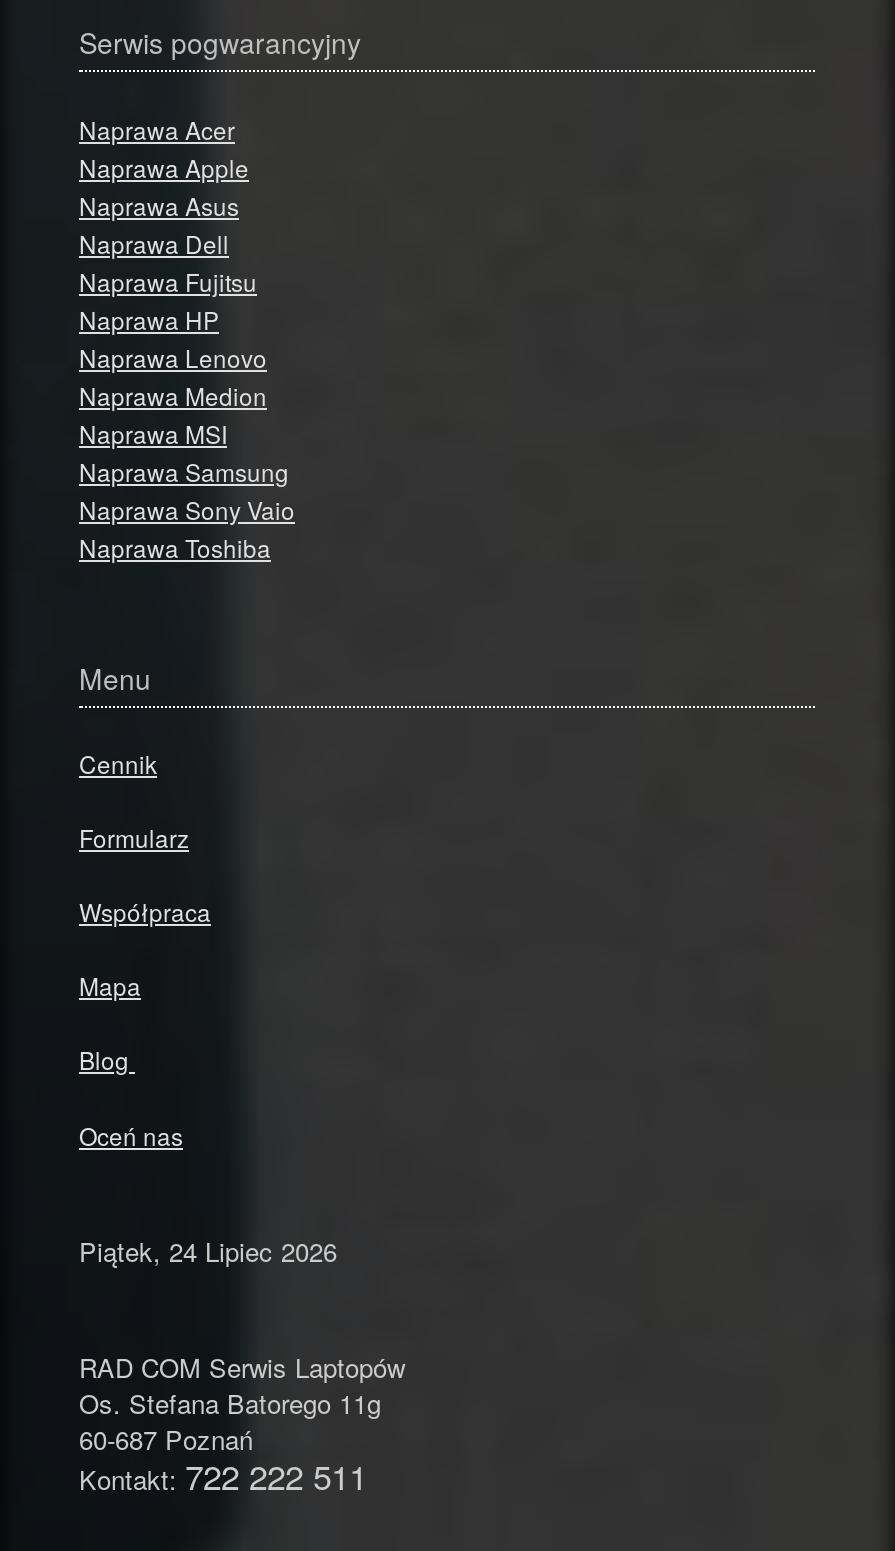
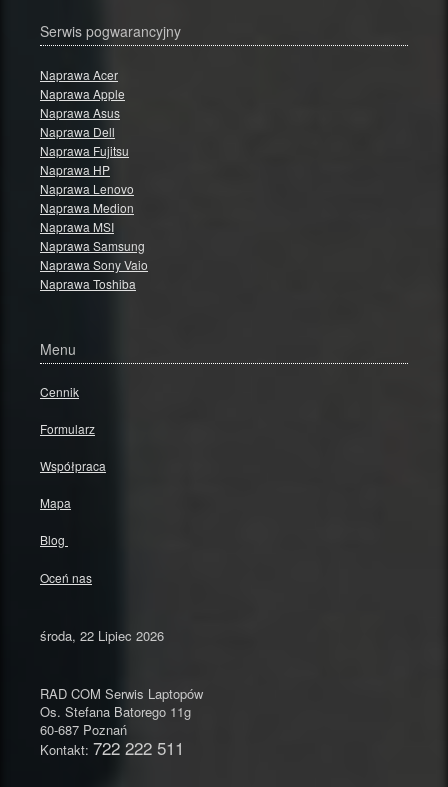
[79,1232,337,1270] Piątek, 24 Lipiec 2026 -> [40,626,164,645] środa, 22 Lipiec 2026

